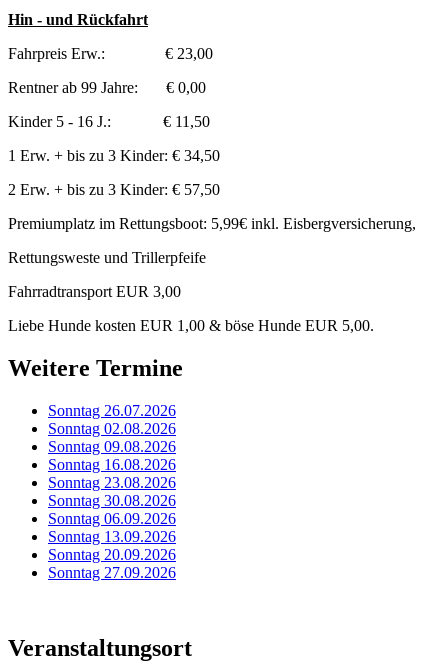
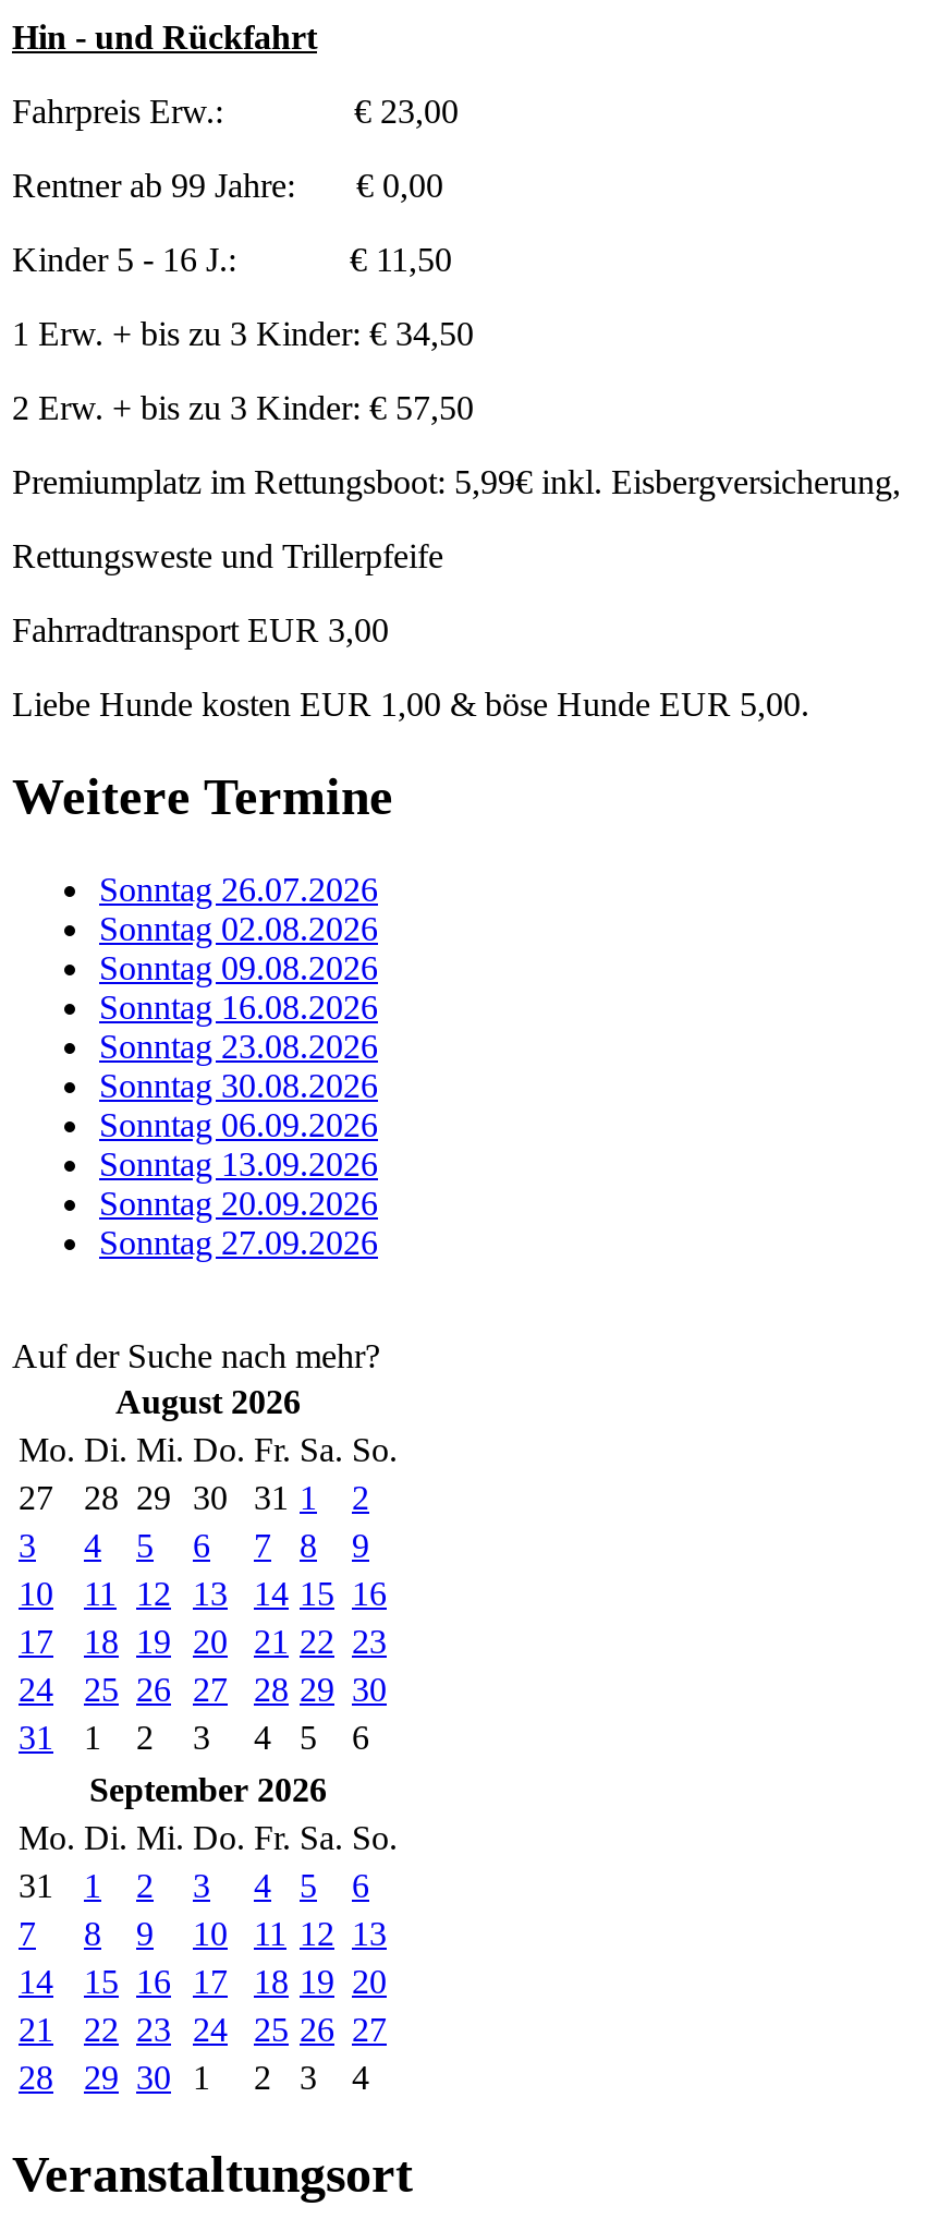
none -> [12,1336,398,2095] Auf der Suche nach mehr? | August 2026 | Mo. Di. Mi. Do. Fr. Sa. So. | 27 | 28 29 30 | 31 1 | 2 | 3 | 4 | 5 | 6 | 7 | 8 | 9 | 10 | 11 12 13 | 14 15 16 | 17 | 18 19 20 | 21 22 23 | 24 | 25 26 27 | 28 29 30 | 31 | 1 | 2 | 3 | 4 | 5 | 6 | September 2026 | Mo. Di. Mi. Do. Fr. Sa. So. | 31 | 1 | 2 | 3 | 4 | 5 | 6 | 7 | 8 | 9 | 10 | 11 12 13 | 14 | 15 16 17 | 18 19 20 | 21 | 22 23 24 | 25 26 27 | 28 | 29 30 1 | 2 | 3 | 4

